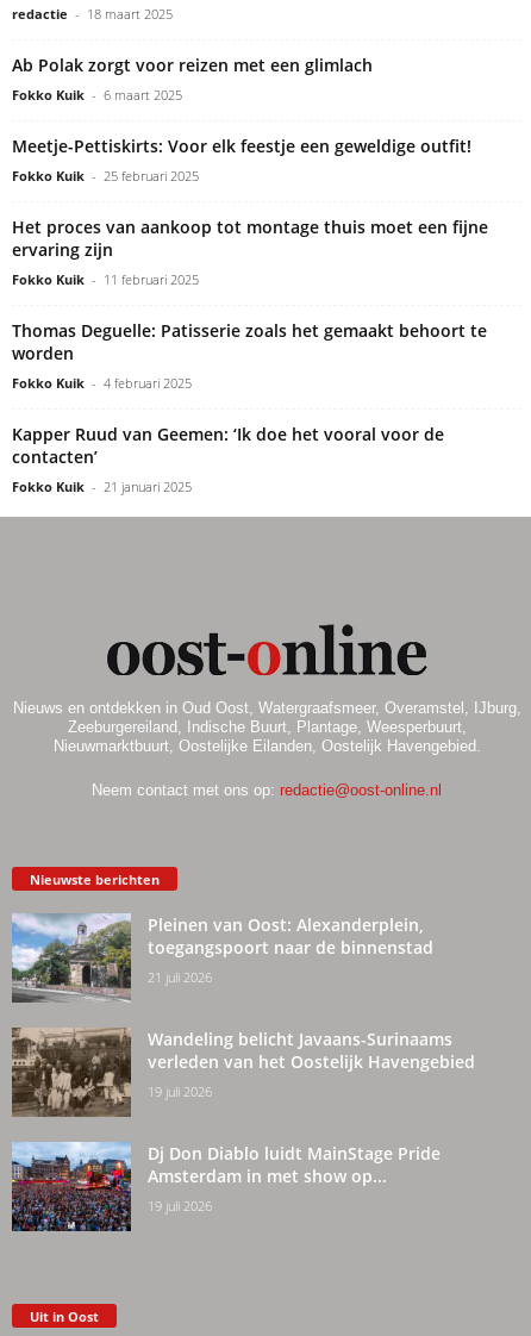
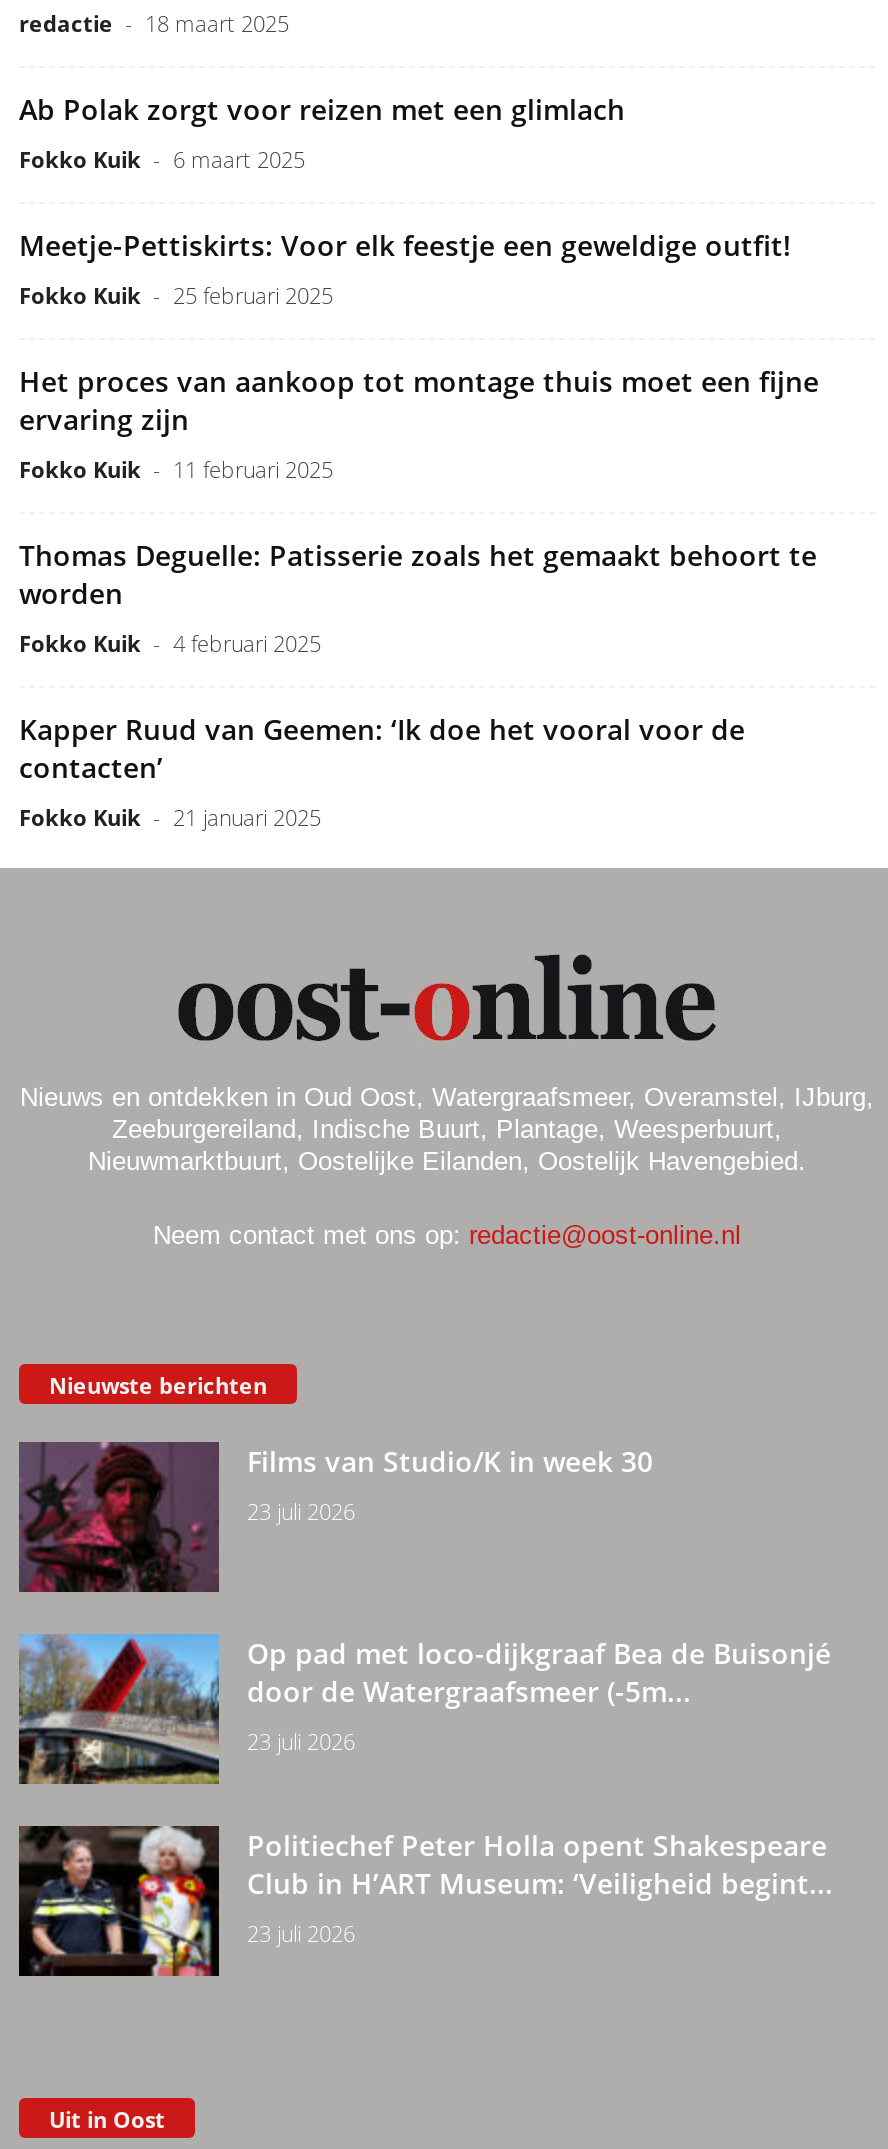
[12,913,433,1003] [image] | Pleinen van Oost: Alexanderplein, | toegangspoort naar de binnenstad | 21 juli 2026 -> [17,1440,653,1594] [image] | Films van Studio/K in week 30 | 23 juli 2026
[11,1026,475,1117] [image] | Wandeling belicht Javaans-Surinaams | verleden van het Oostelijk Havengebied | 19 juli 2026 -> [19,1634,831,1784] [image] | Op pad met loco-dijkgraaf Bea de Buisonjé | door de Watergraafsmeer (-5m... | 23 juli 2026
[12,1141,441,1232] [image] | Dj Don Diablo luidt MainStage Pride | Amsterdam in met show op... | 19 juli 2026 -> [17,1824,833,1978] [image] | Politiechef Peter Holla opent Shakespeare | Club in H’ART Museum: ‘Veiligheid begint... | 23 juli 2026

